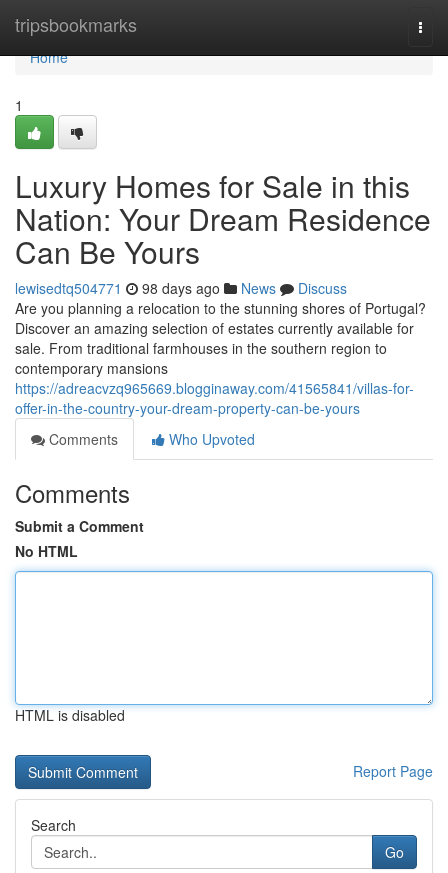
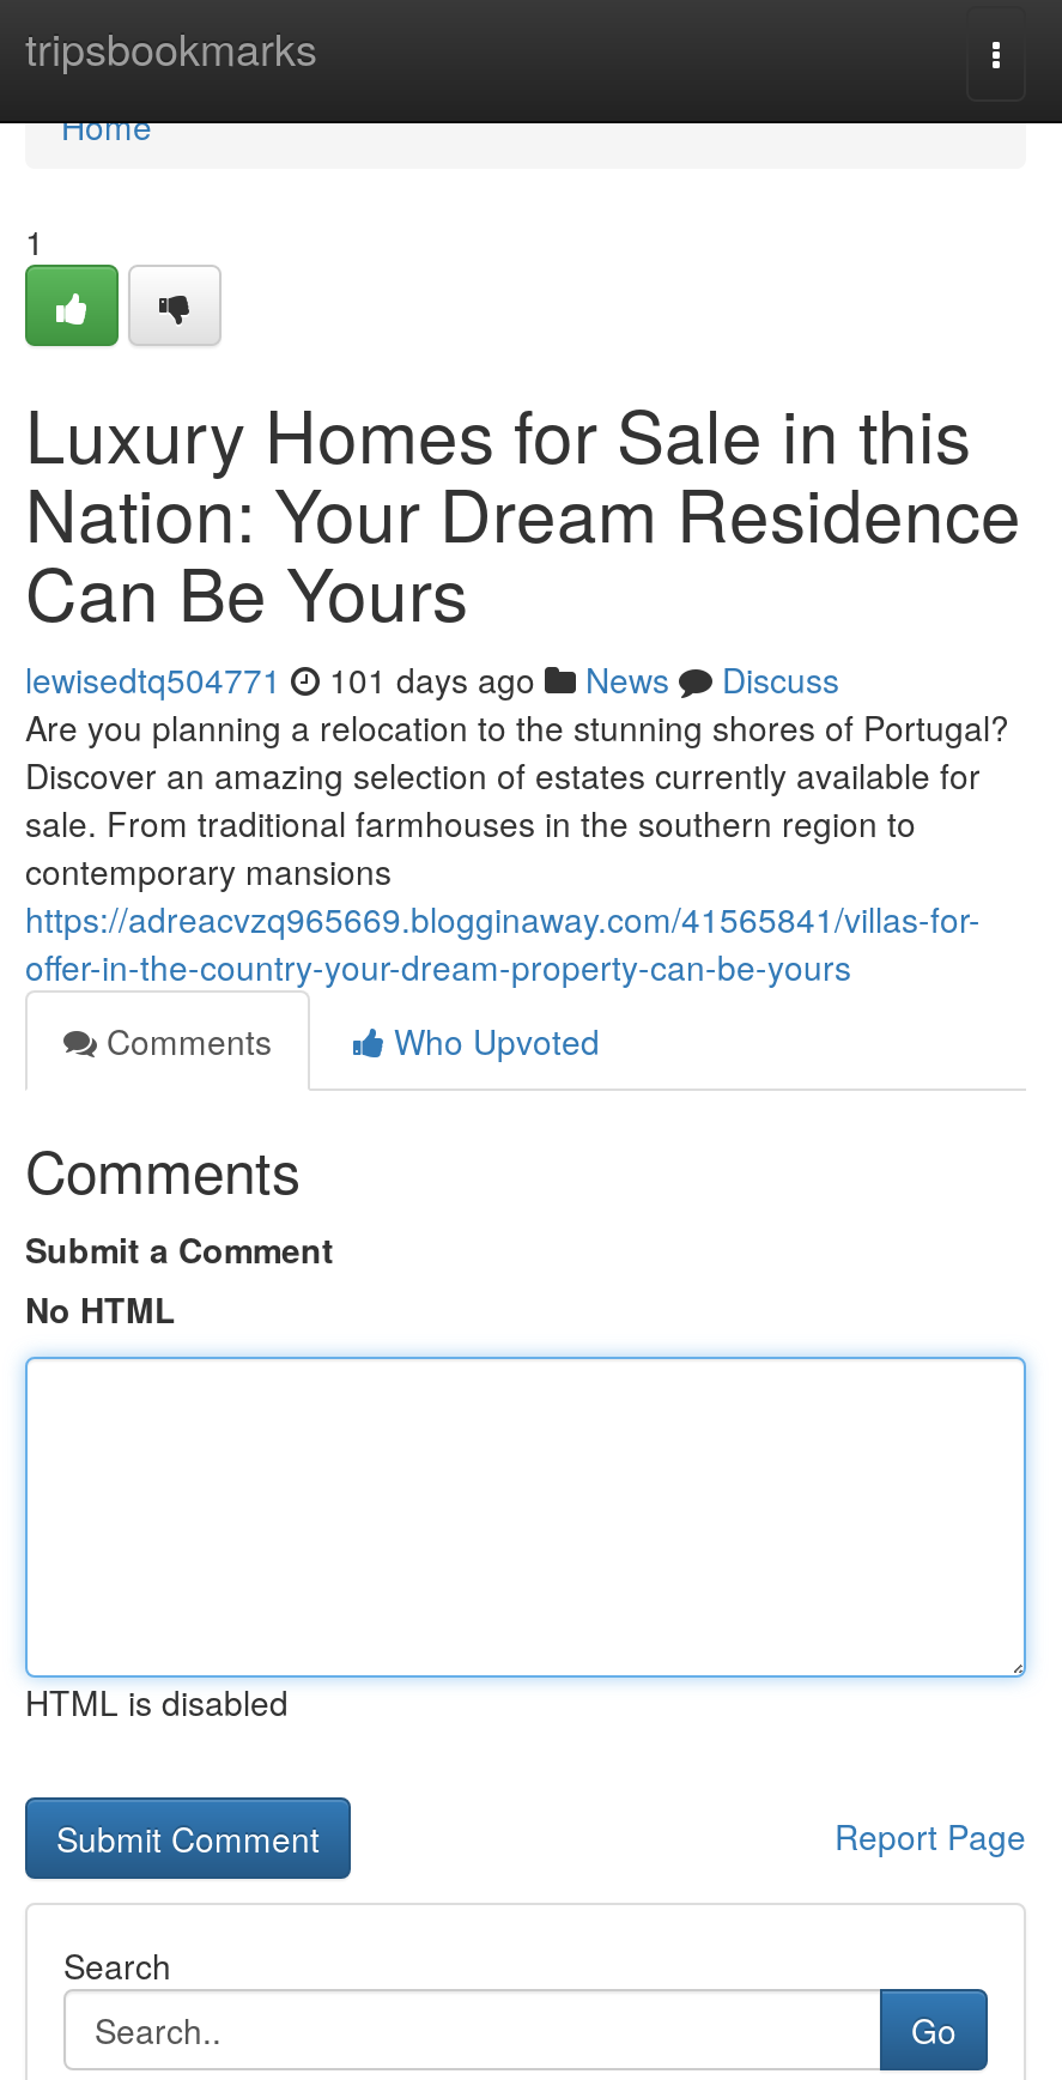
[15,278,347,298] lewisedtq504771 98 days ago News Discuss -> [25,655,839,703] lewisedtq504771 101 days ago News Discuss

